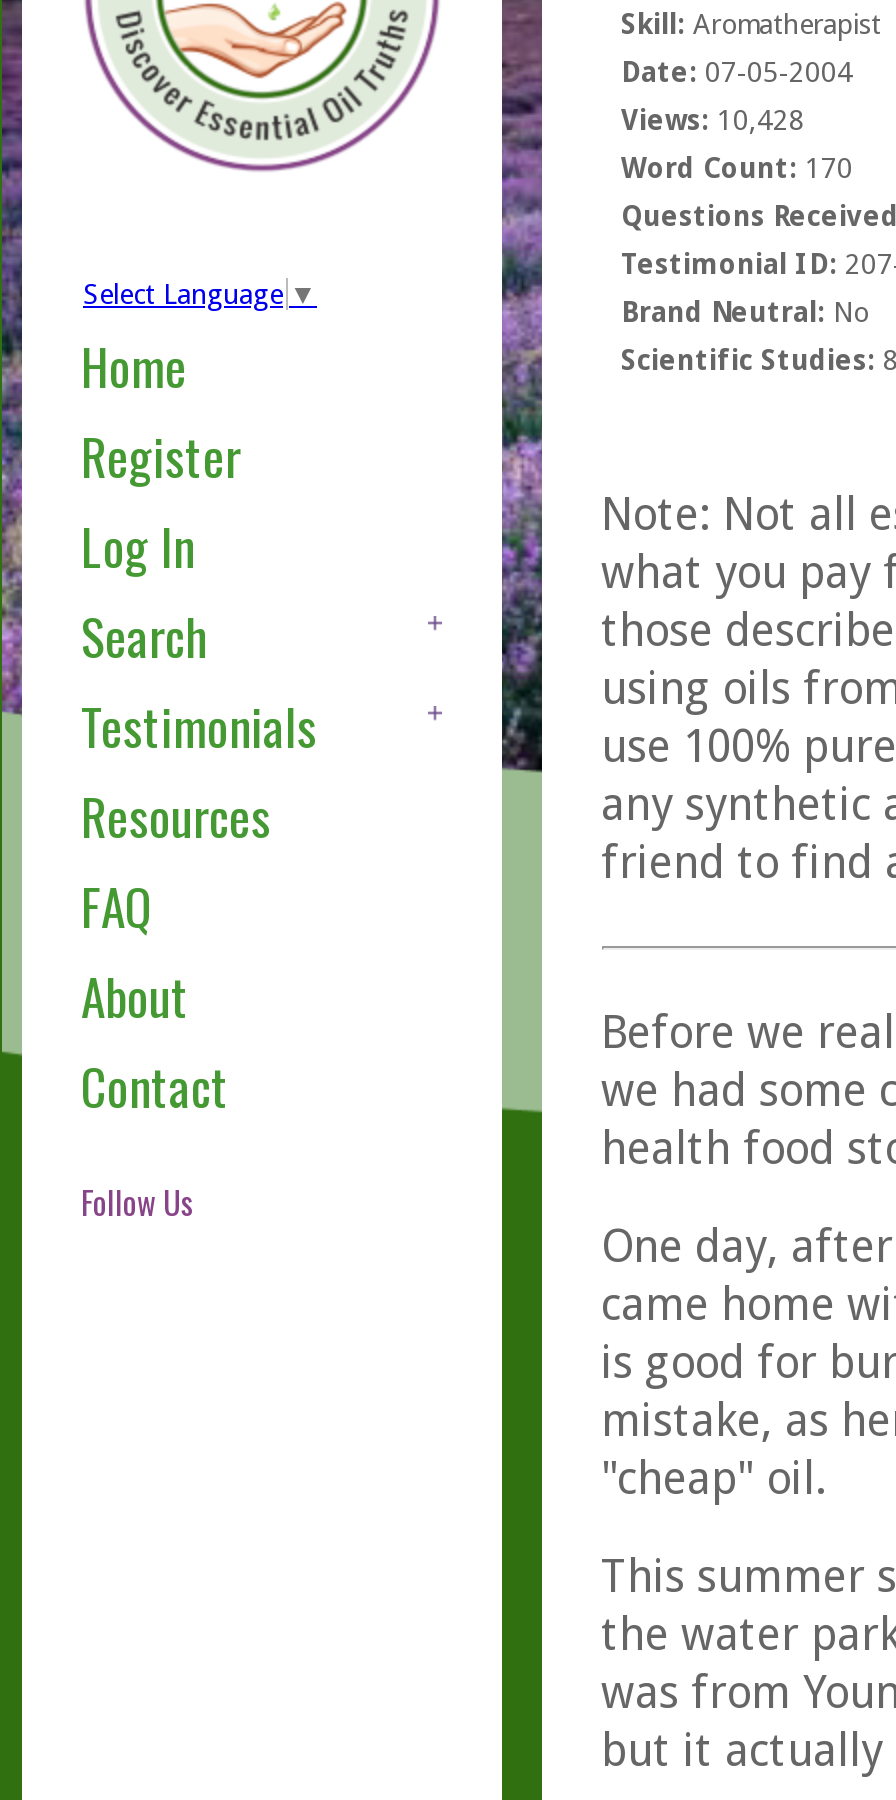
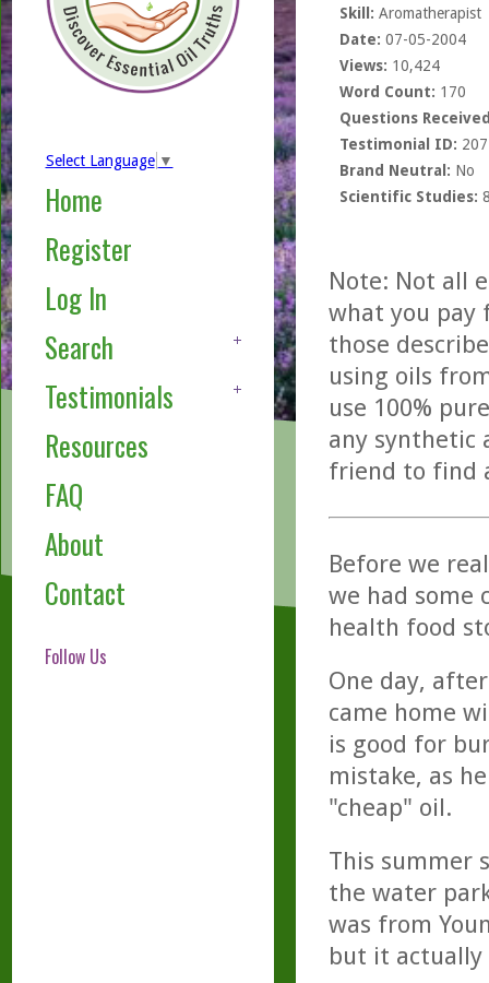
[621,104,805,136] Views: 10,428 -> [339,57,439,74] Views: 10,424

